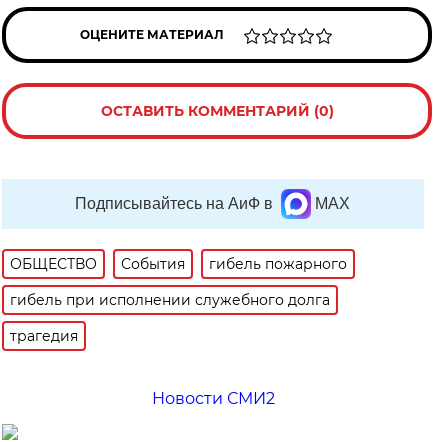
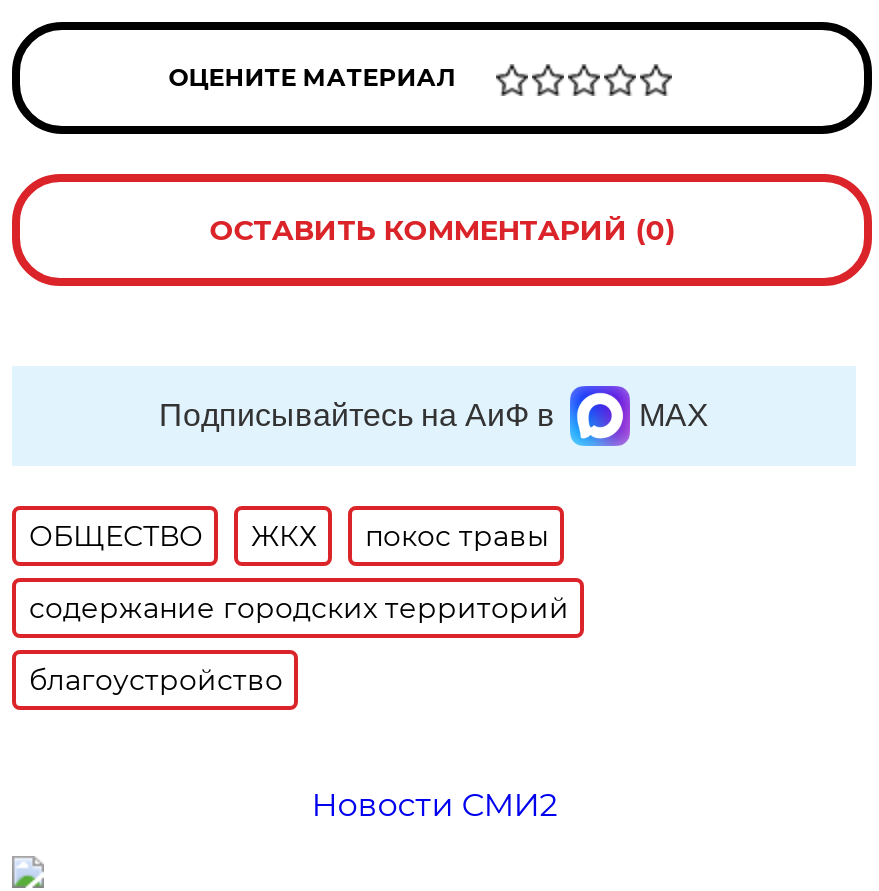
[121,255,347,273] События | гибель пожарного -> [251,518,549,554] ЖКХ | покос травы
[10,291,330,309] гибель при исполнении служебного долга -> [29,590,569,626] содержание городских территорий
[10,327,78,345] трагедия -> [29,662,283,698] благоустройство

